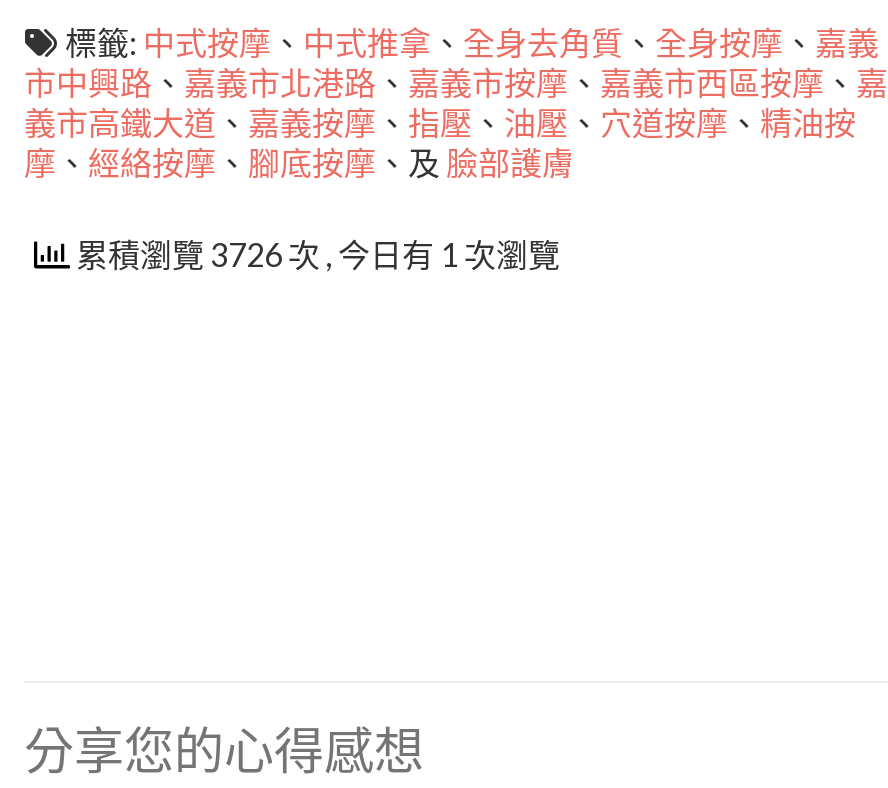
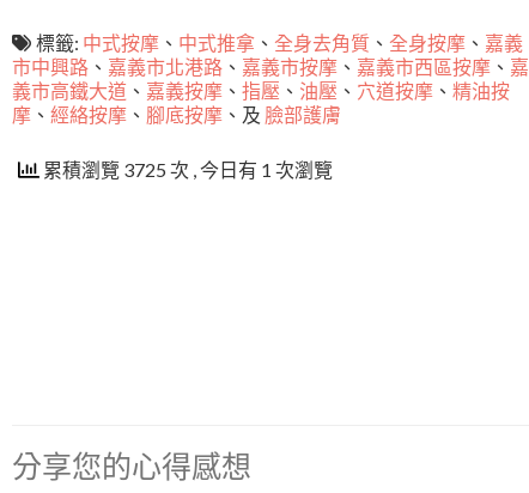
[70,235,560,273] 累積瀏覽 3726 次, 今日有 1 次瀏覽 -> [39,158,333,181] 累積瀏覽 3725 次, 今日有 1 次瀏覽

